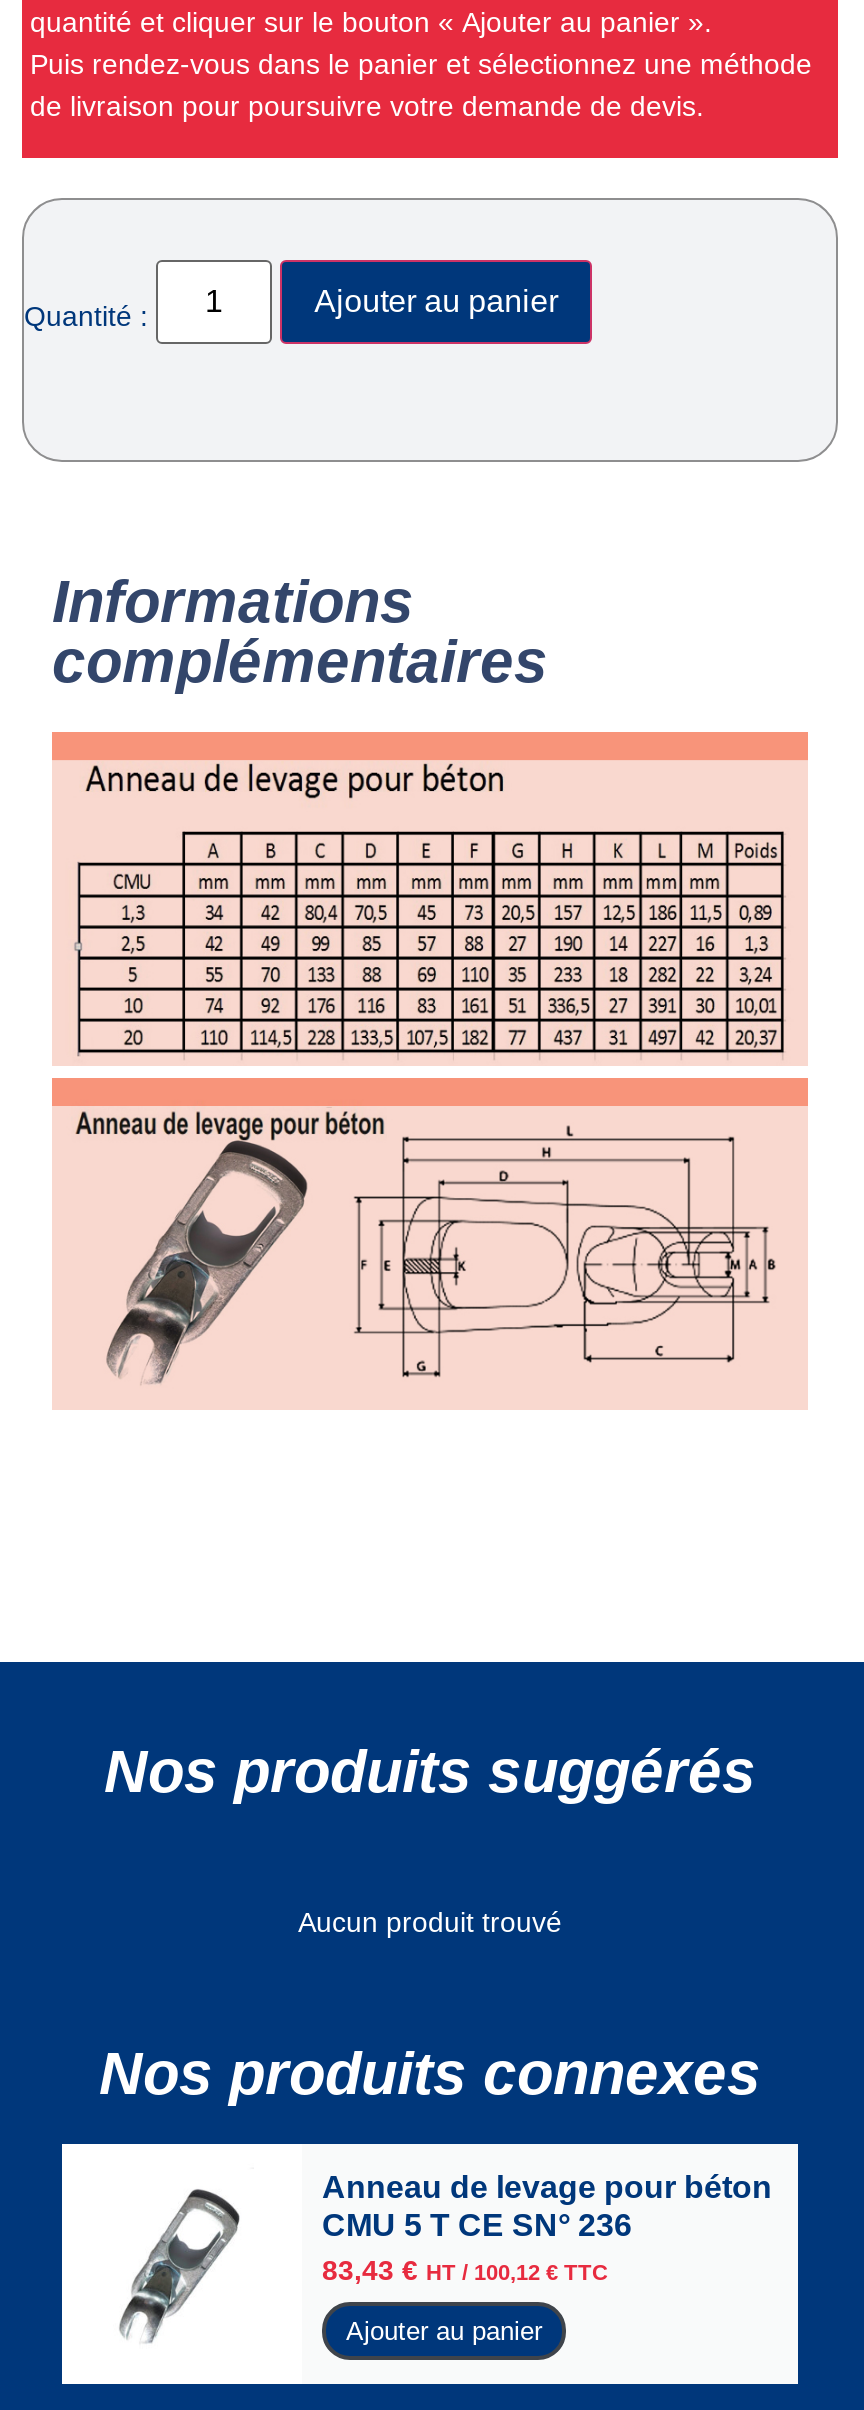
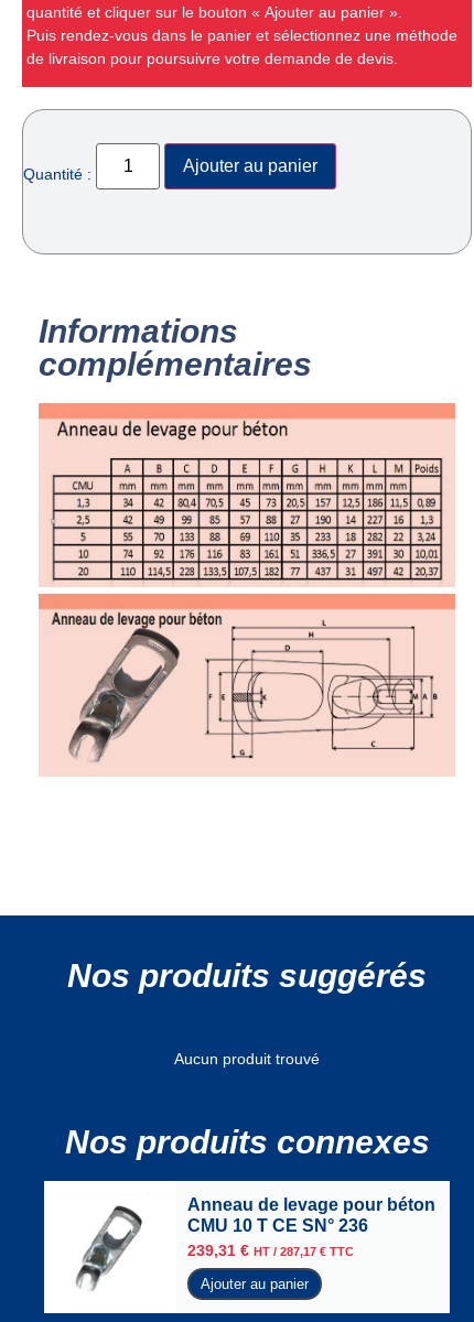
[322,2209,632,2243] CMU 5 T CE SN° 236 -> [187,1217,368,1235] CMU 10 T CE SN° 236
[322,2255,608,2287] 83,43 € HT / 100,12 €TTC -> [187,1242,354,1260] 239,31 € HT / 287,17 €TTC

